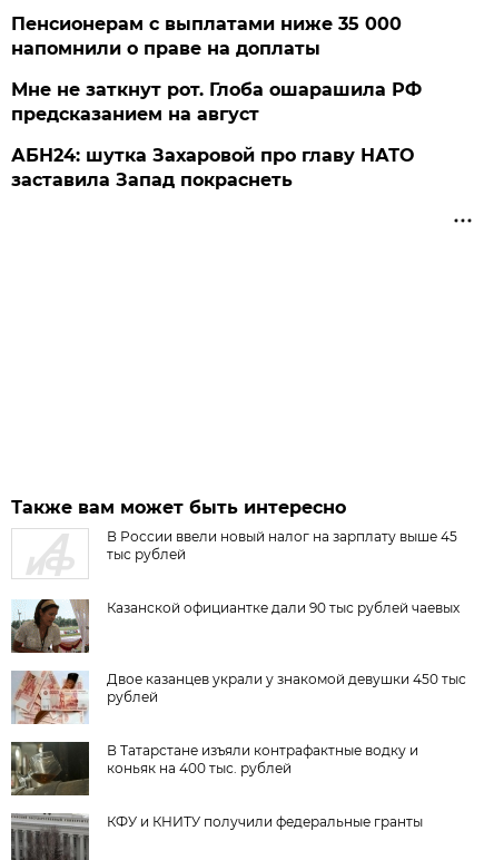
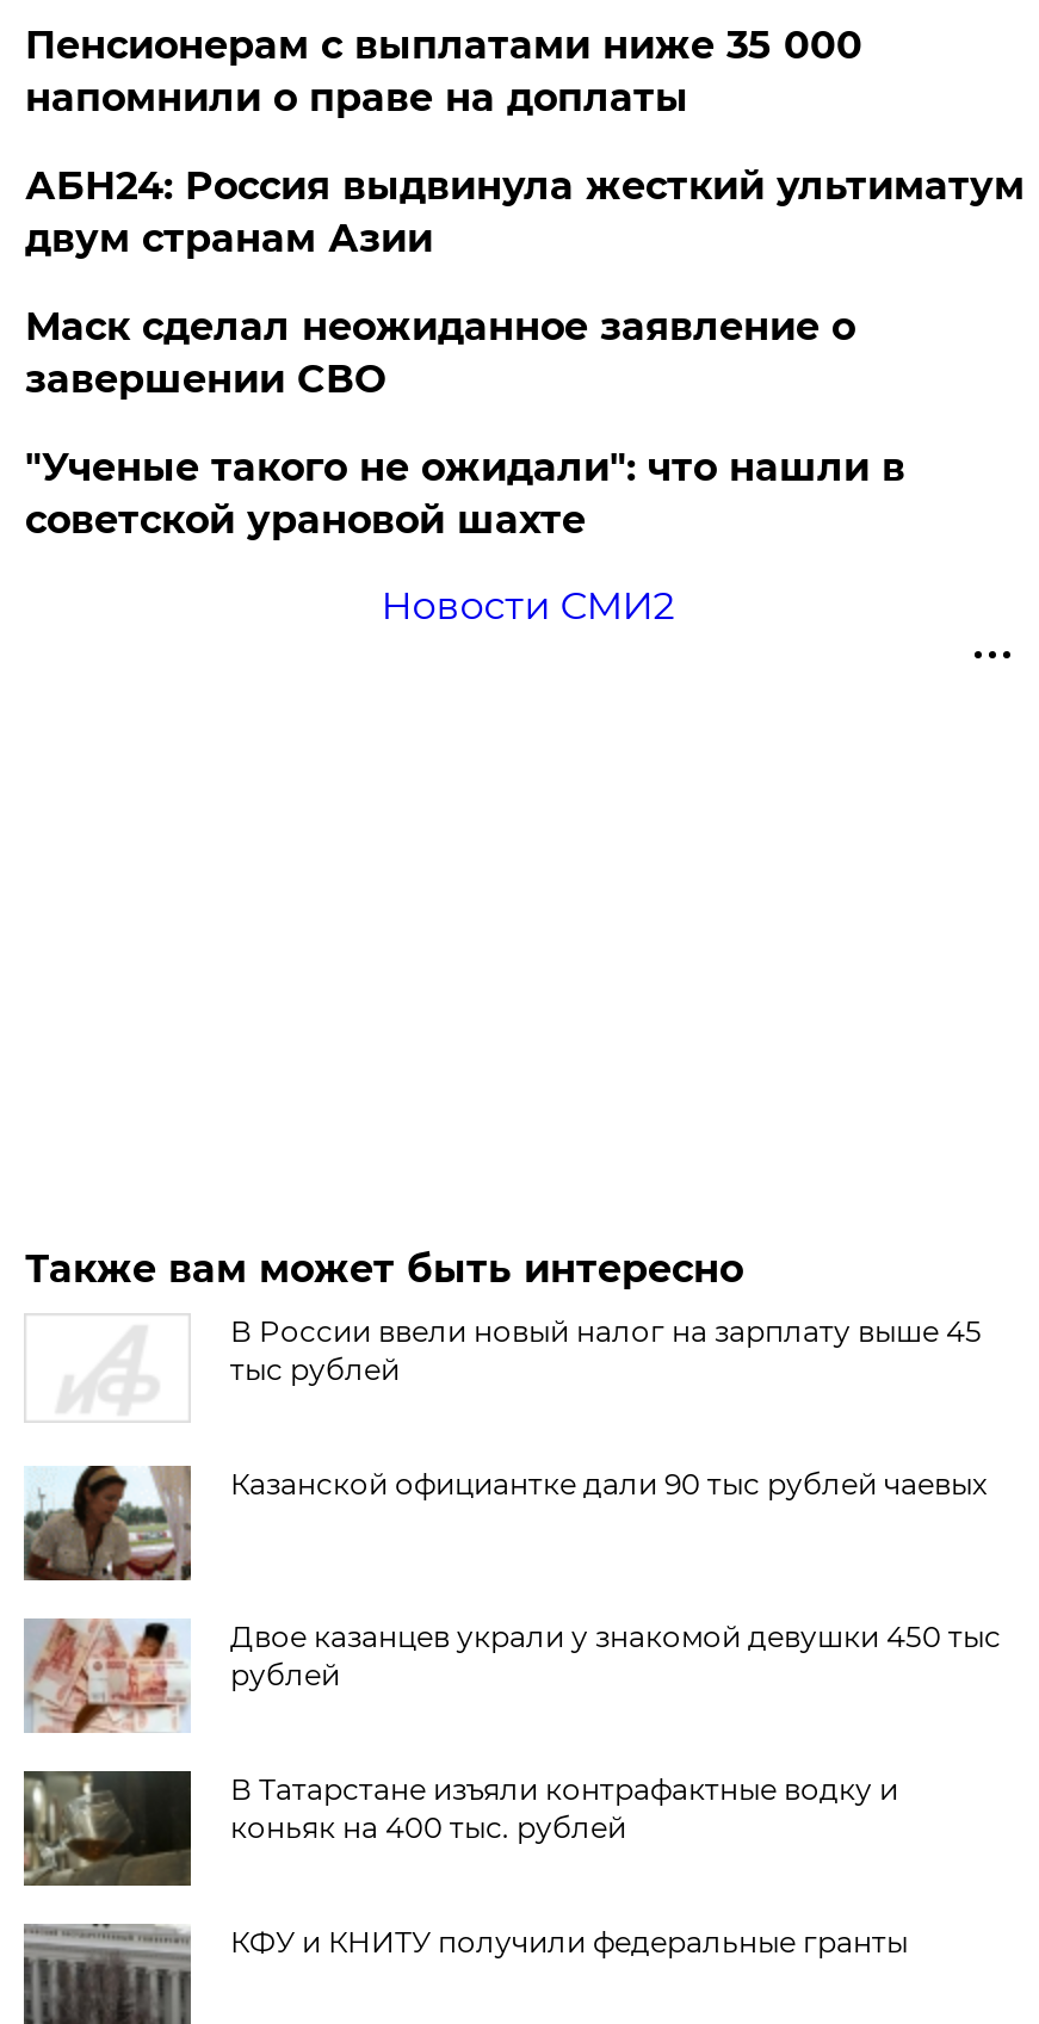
[12,79,422,190] Мне не заткнут рот. Глоба ошарашила РФ | предсказанием на август | АБН24: шутка Захаровой про главу НАТО | заставила Запад покраснеть -> [25,163,1024,629] АБН24: Россия выдвинула жесткий ультиматум | двум странам Азии | Маск сделал неожиданное заявление о | завершении СВО | "Ученые такого не ожидали": что нашли в | советской урановой шахте | Новости СМИ2

